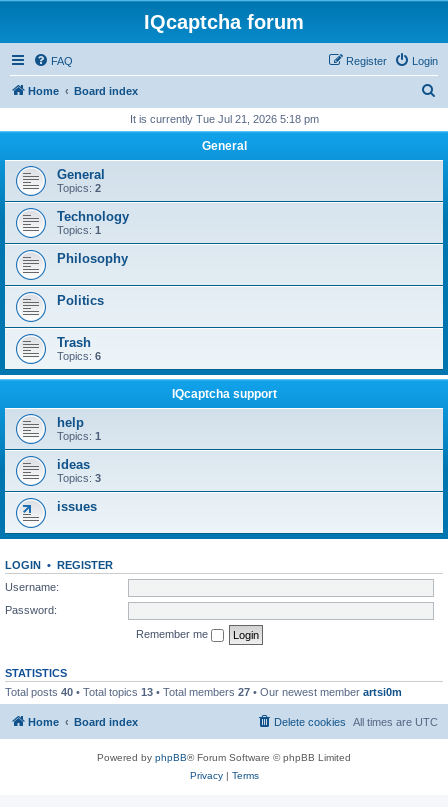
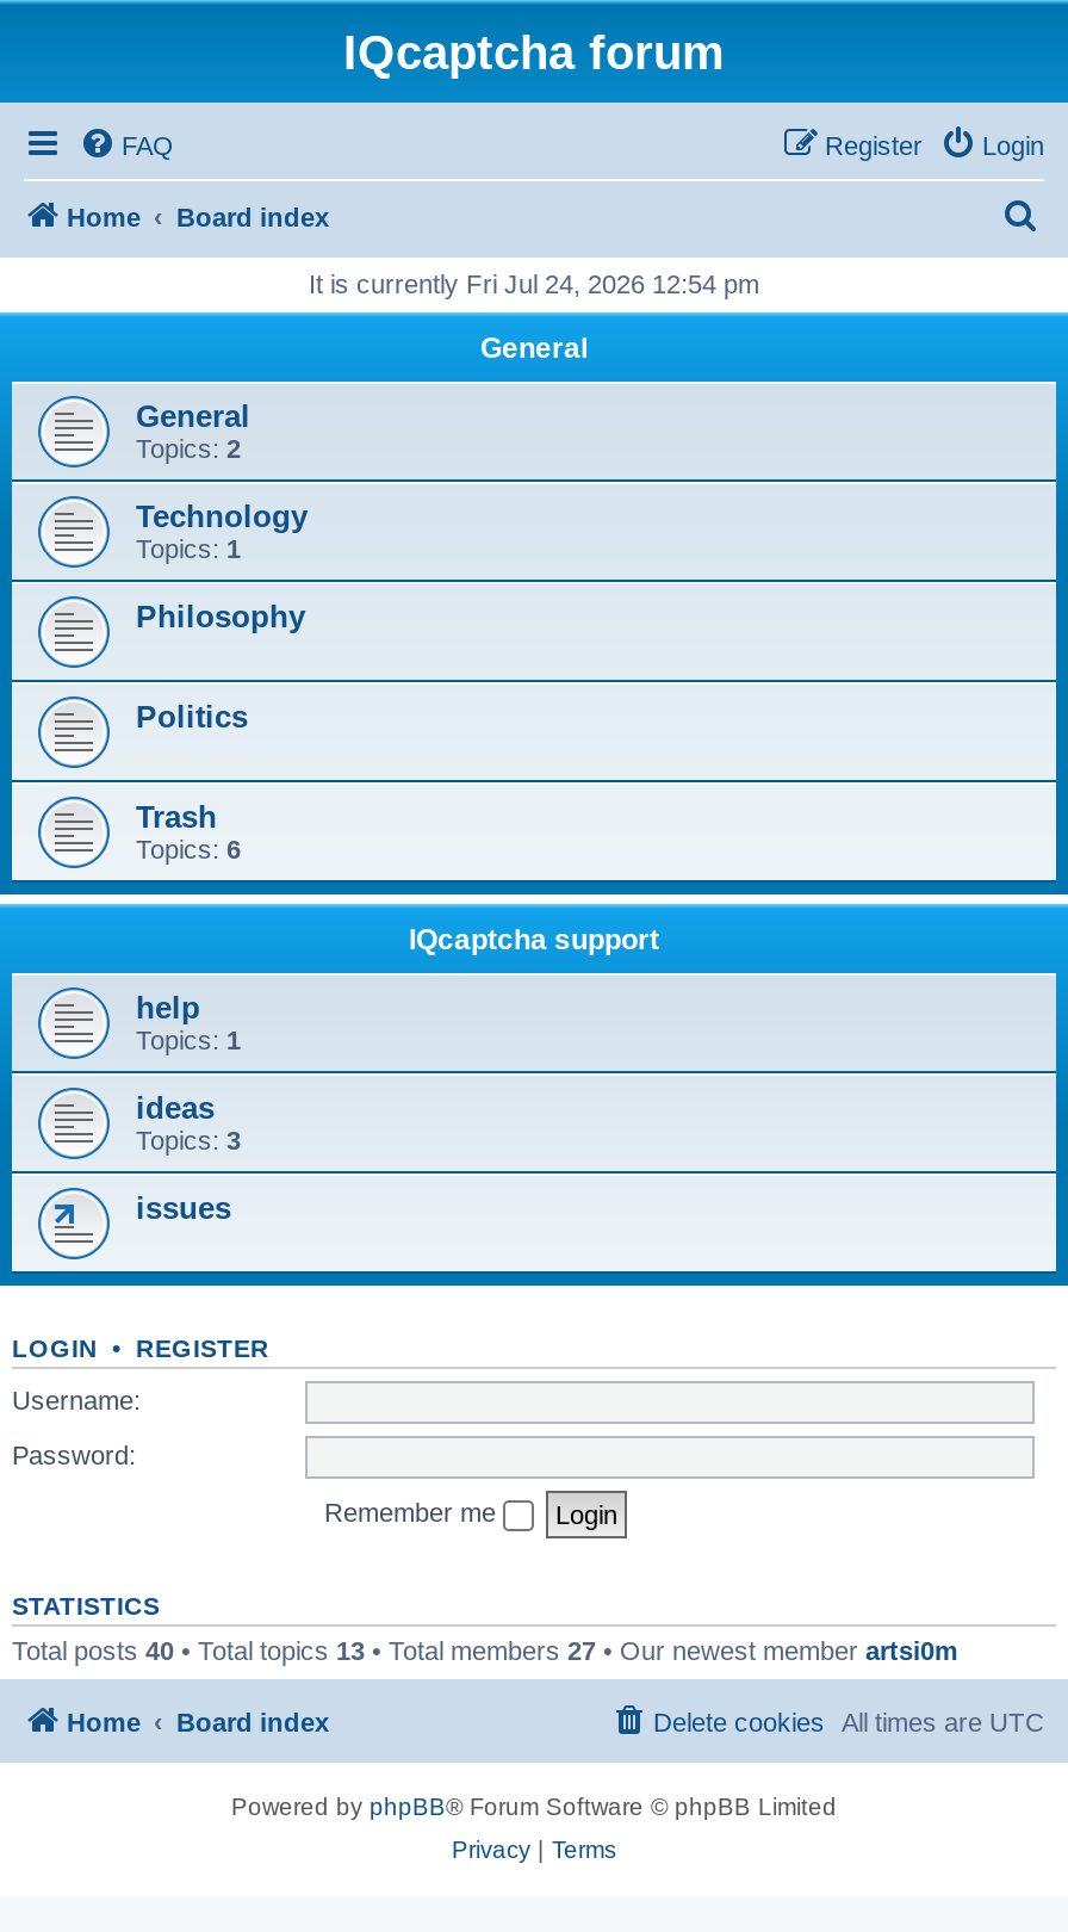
[129,113,318,125] It is currently Tue Jul 21, 2026 5:18 pm -> [309,270,759,298] It is currently Fri Jul 24, 2026 12:54 pm

